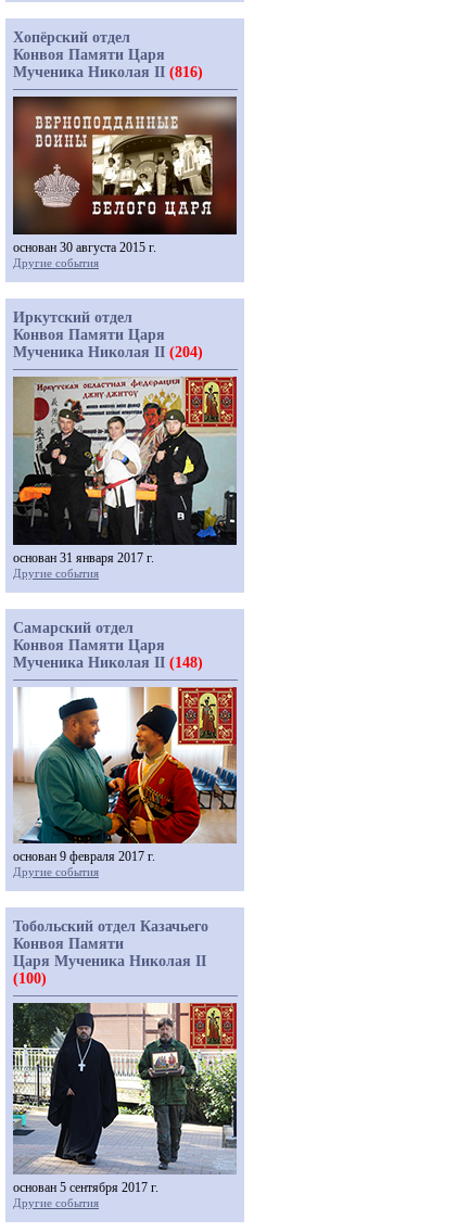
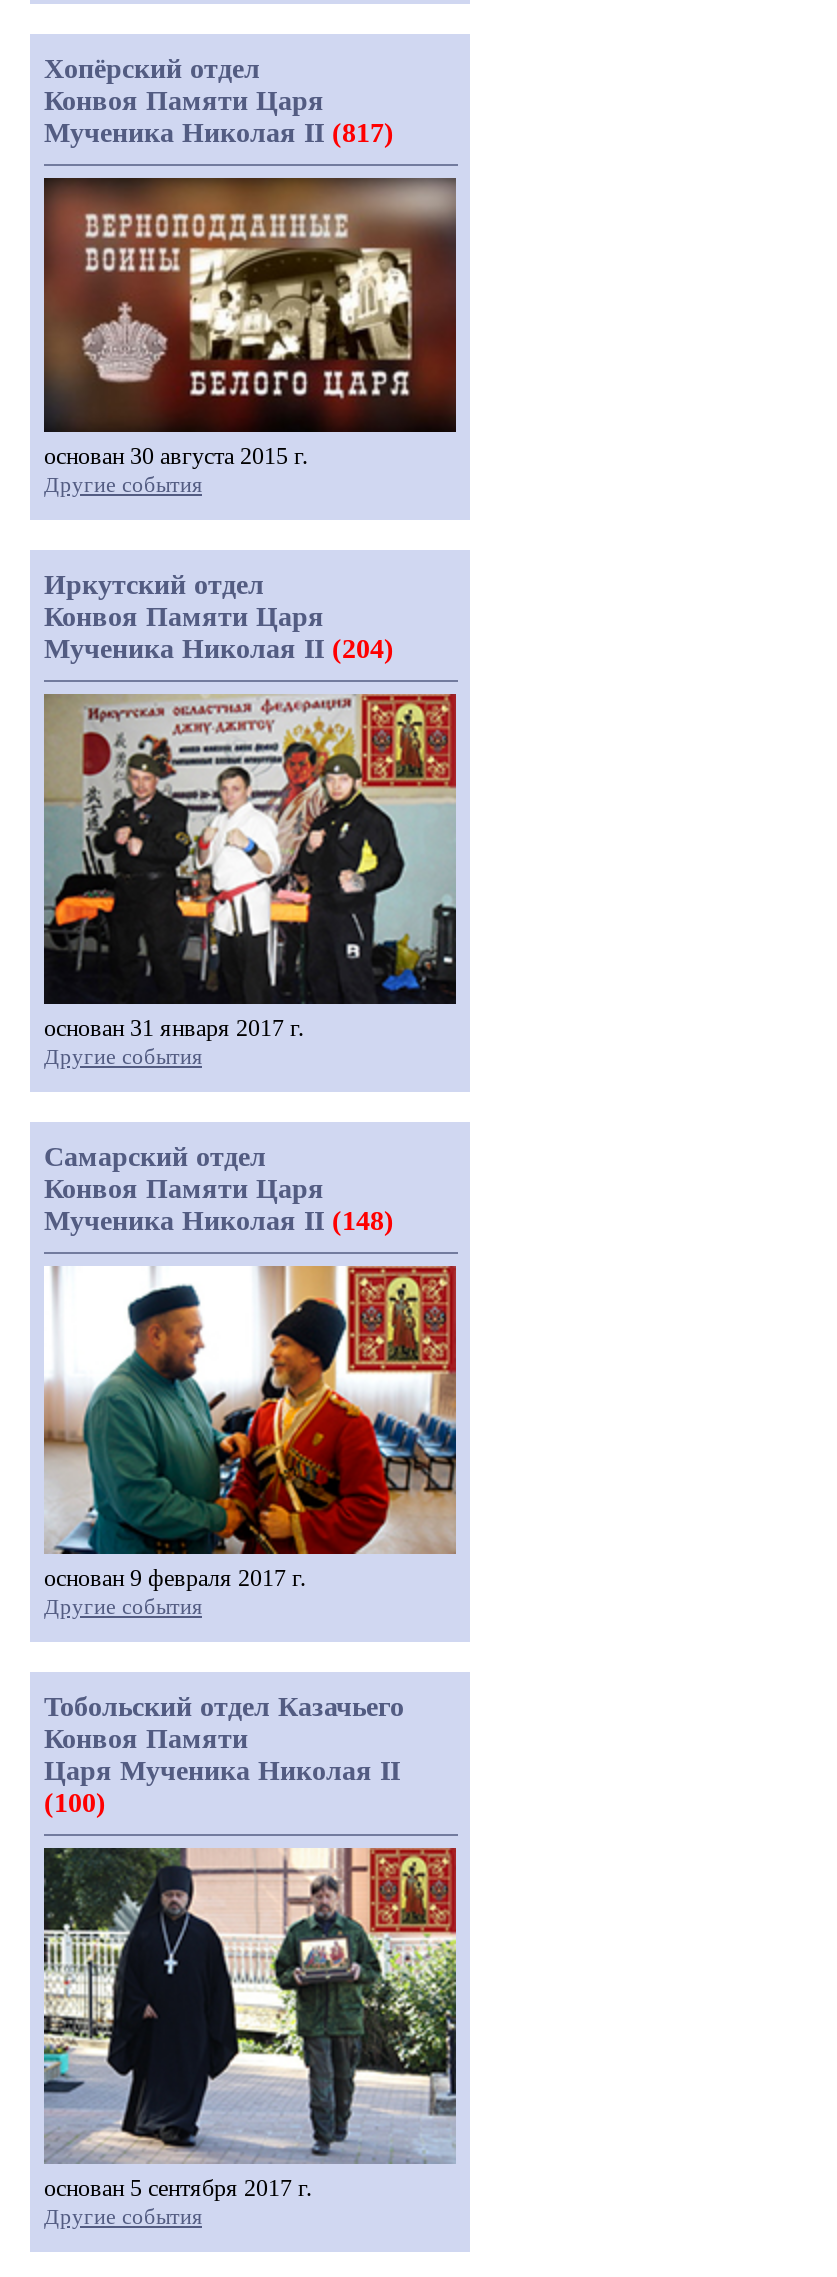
[13,64,203,80] Мученика Николая II (816) -> [44,118,394,148] Мученика Николая II (817)

